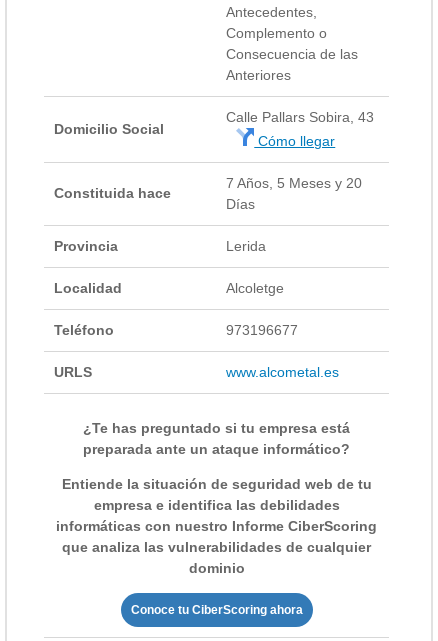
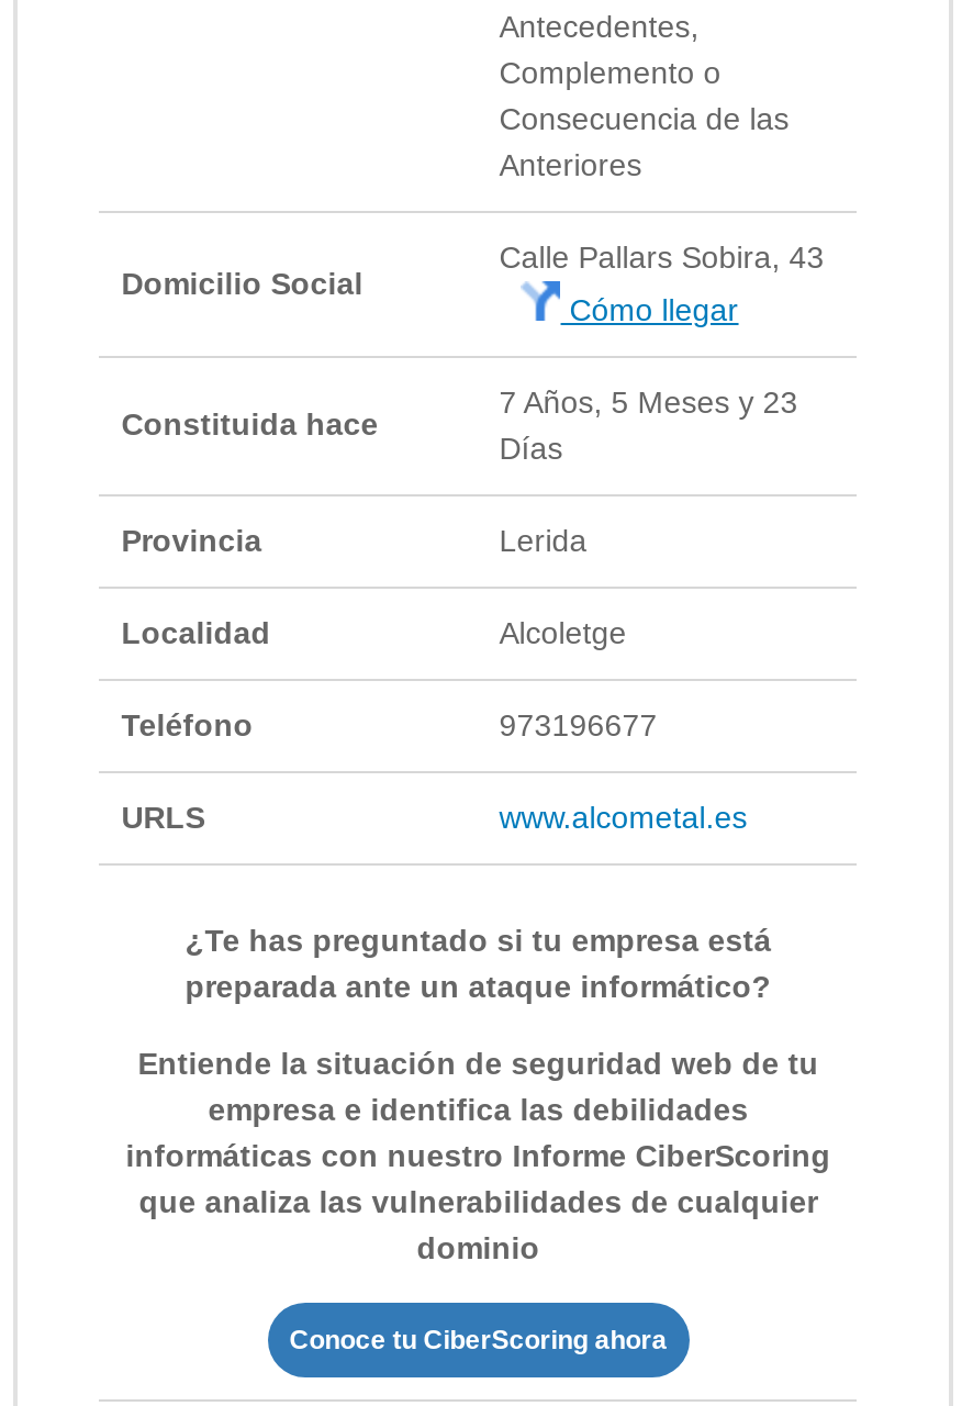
[226,175,362,191] 7 Años, 5 Meses y 20 -> [499,384,798,419] 7 Años, 5 Meses y 23

